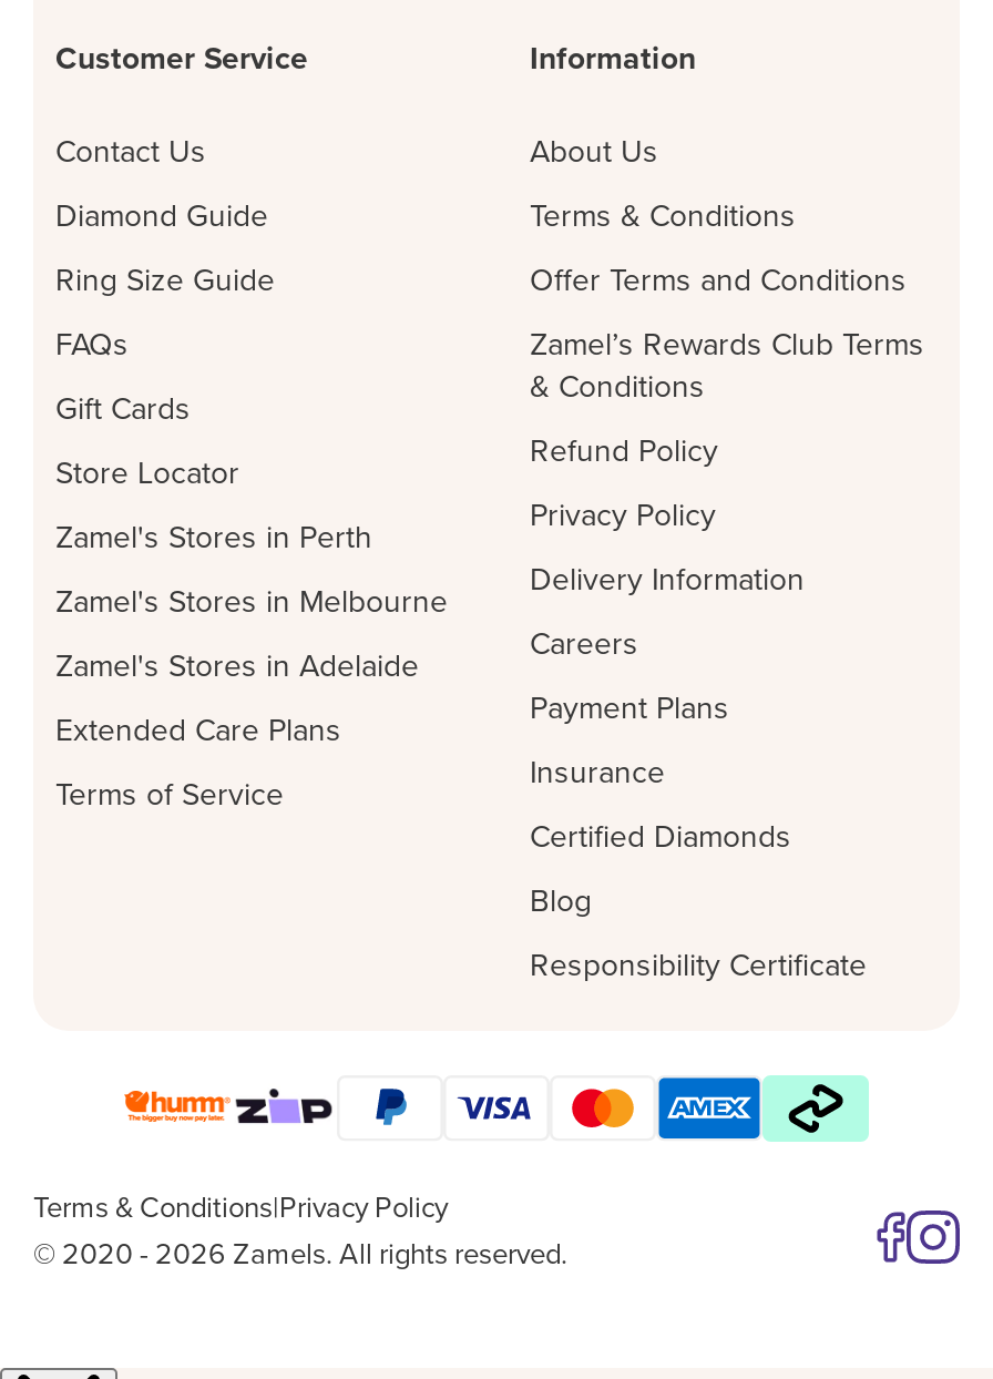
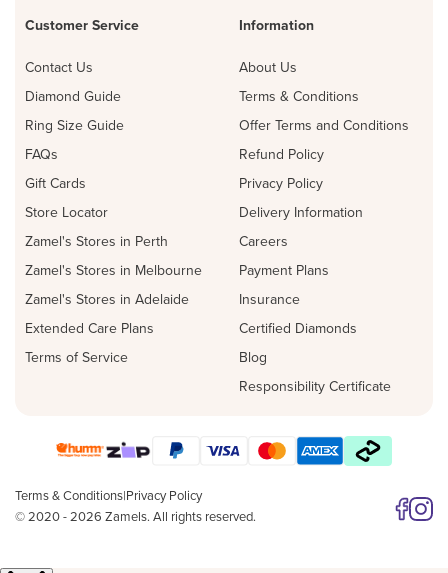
[530,326,924,406] Zamel’s Rewards Club Terms | & Conditions -> none

